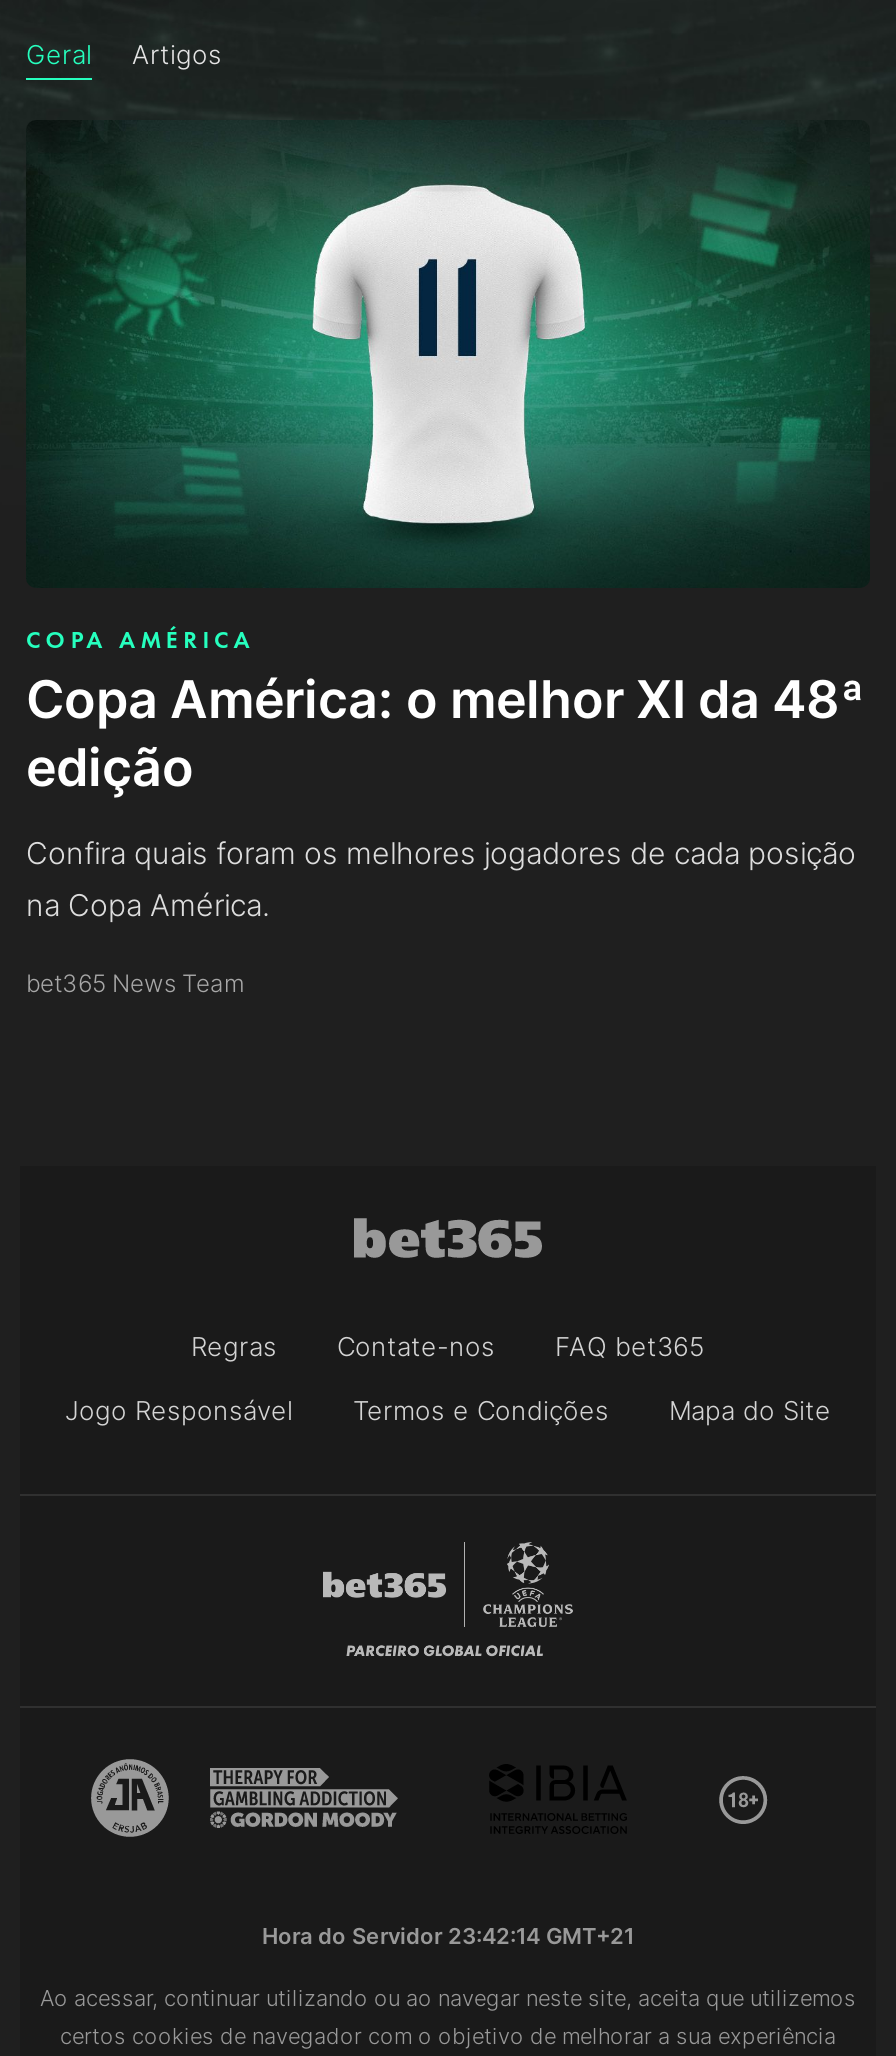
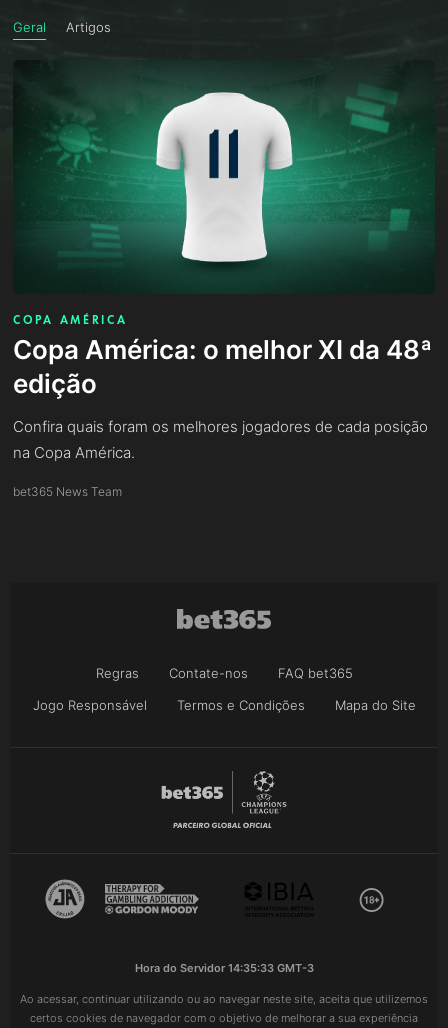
[262,1922,634,1950] Hora do Servidor 23:42:14 GMT+21 -> [134,961,313,975] Hora do Servidor 14:35:33 GMT-3

